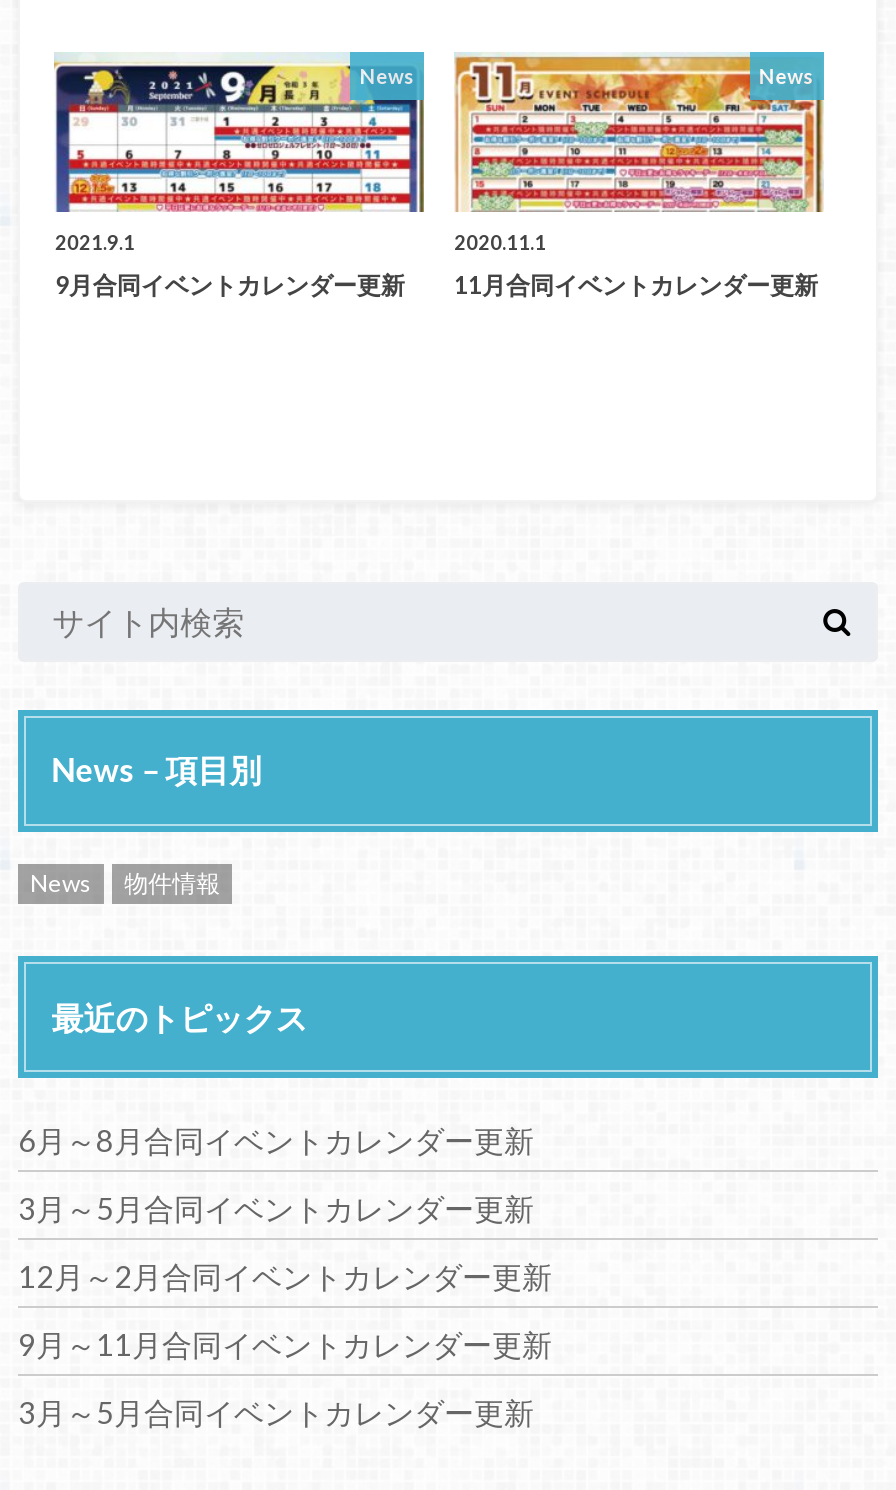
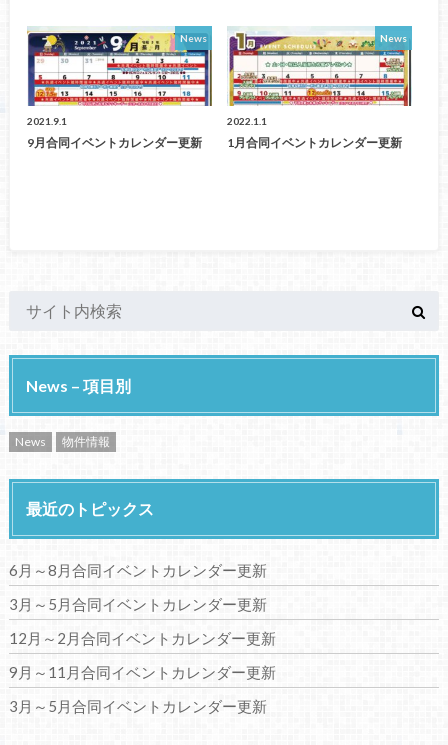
[454,54,824,254] [image] | 2020.11.1 -> [227,28,412,127] [image] | 2022.1.1
[454,270,818,300] 11月合同イベントカレンダー更新 -> [227,135,402,150] 1月合同イベントカレンダー更新

